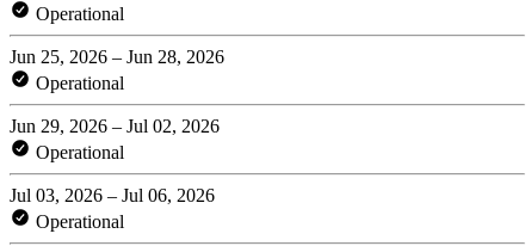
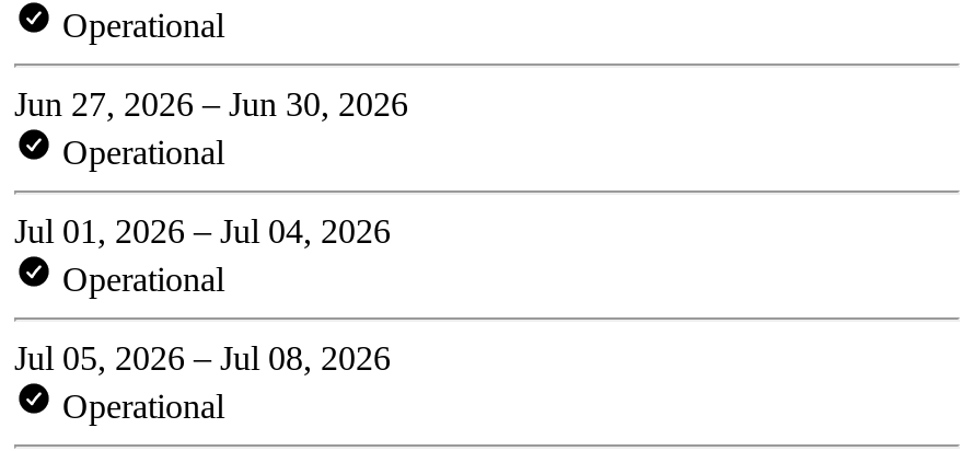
[10,46,224,67] Jun 25, 2026 – Jun 28, 2026 -> [14,85,408,122] Jun 27, 2026 – Jun 30, 2026
[10,116,220,136] Jun 29, 2026 – Jul 02, 2026 -> [14,212,391,249] Jul 01, 2026 – Jul 04, 2026
[10,185,215,205] Jul 03, 2026 – Jul 06, 2026 -> [14,339,391,376] Jul 05, 2026 – Jul 08, 2026

